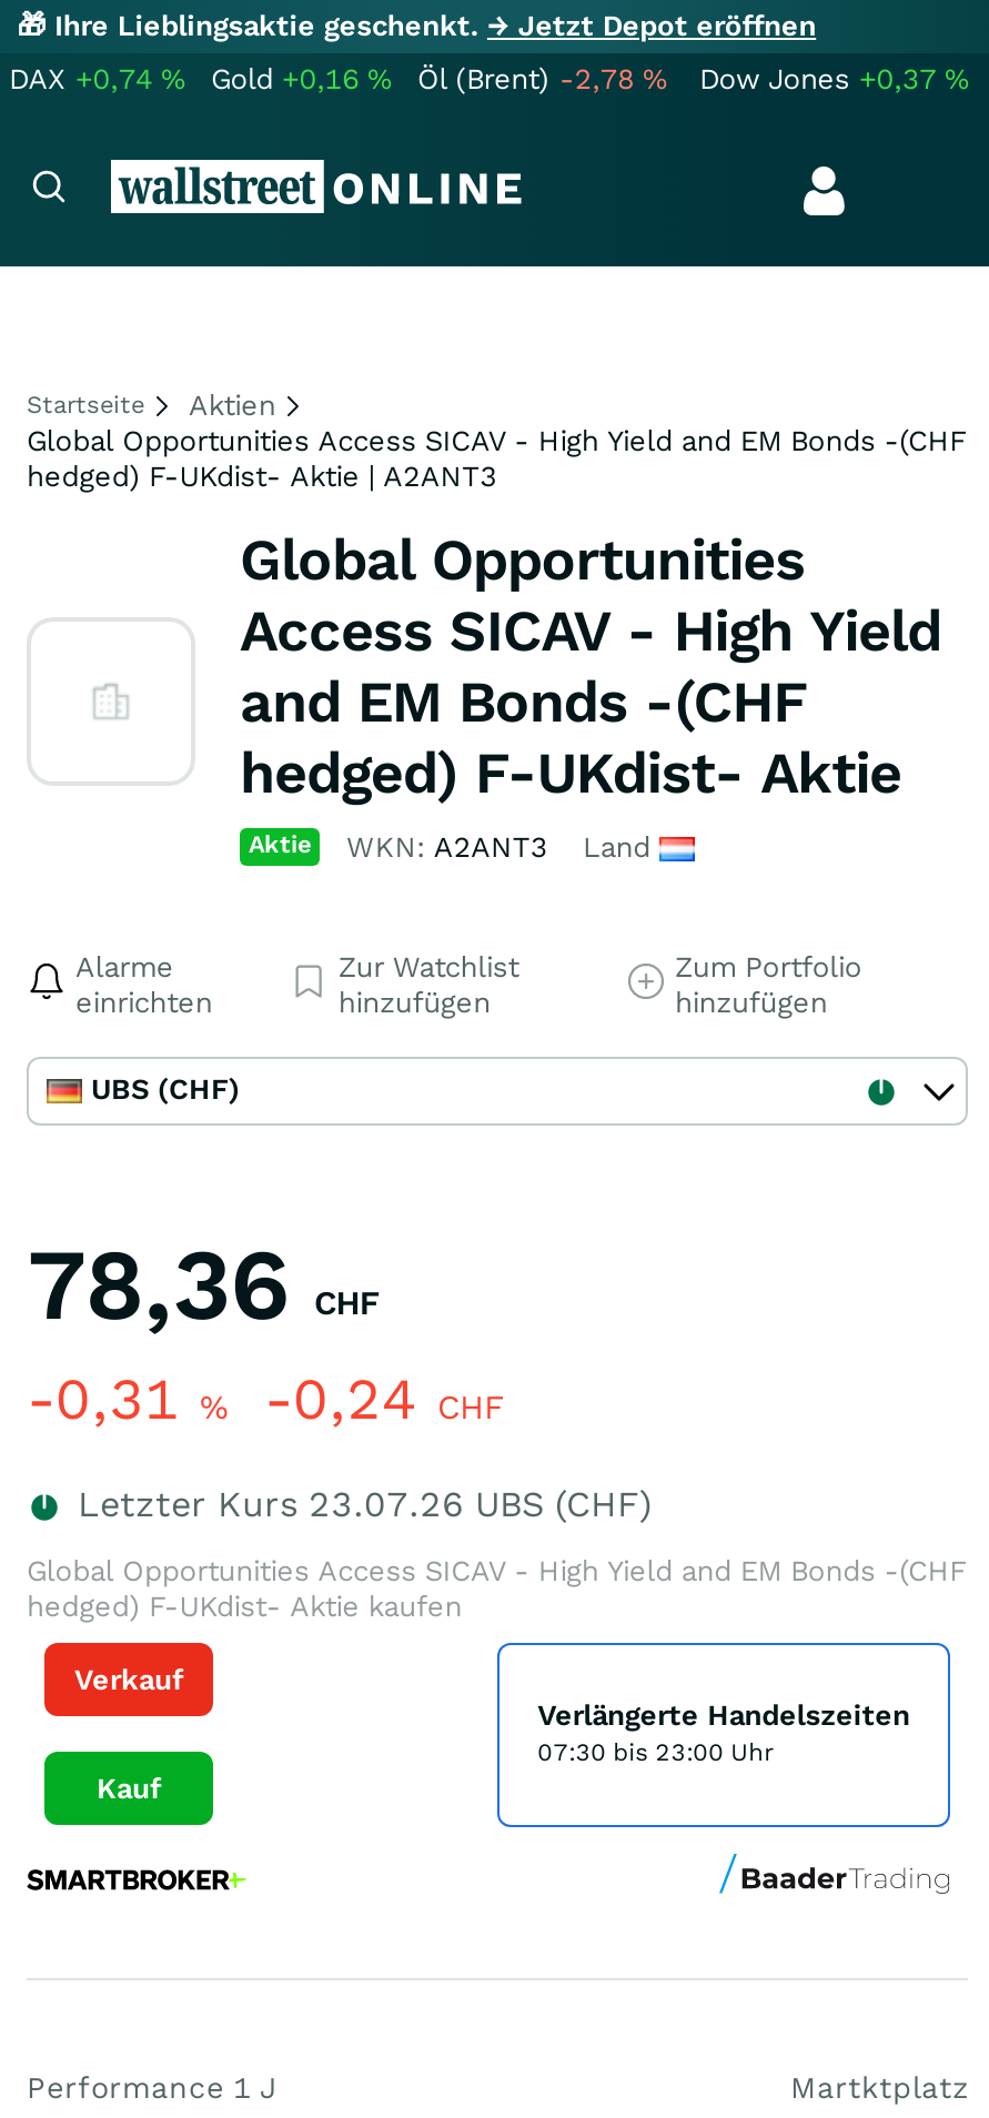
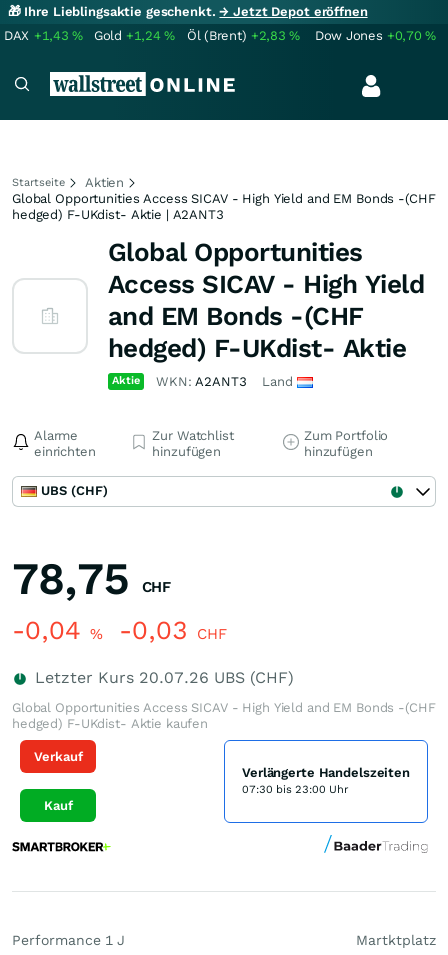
[9,62,185,95] DAX +0,74% -> [4,28,83,43] DAX +1,43%
[211,62,391,95] Gold +0,16% -> [94,28,175,43] Gold +1,24%
[417,62,666,95] Öl (Brent) -2,78% -> [187,28,300,43] Öl (Brent) +2,83%
[699,62,968,95] Dow Jones +0,37% -> [315,28,436,43] Dow Jones +0,70%
[27,1226,379,1343] 78,36 CHF -> [12,552,171,605] 78,75 CHF
[27,1365,504,1432] -0,31% -0,24 CHF -> [12,615,227,645] -0,04% -0,03 CHF
[67,1483,653,1525] Letzter Kurs 23.07.26 UBS (CHF) -> [30,668,294,687] Letzter Kurs 20.07.26 UBS (CHF)

